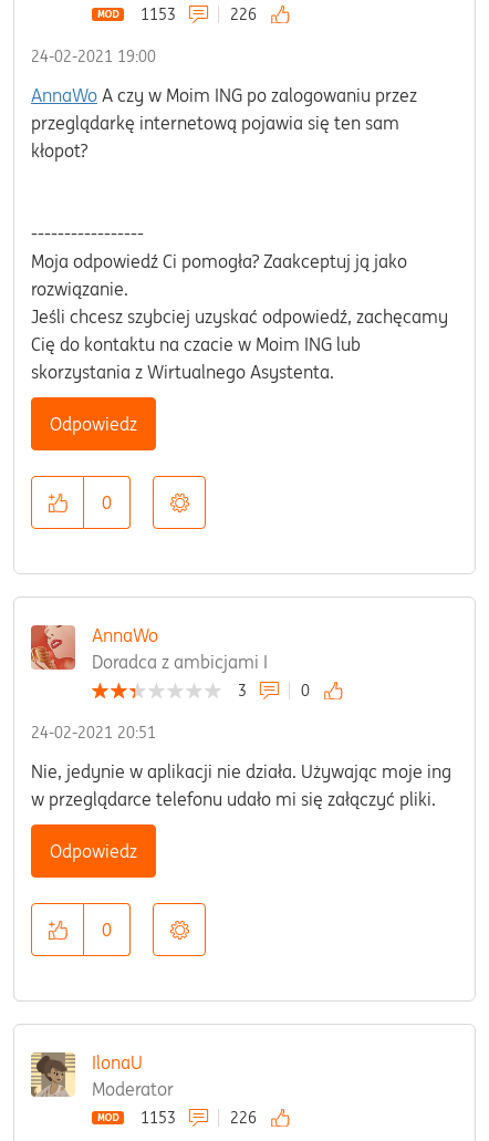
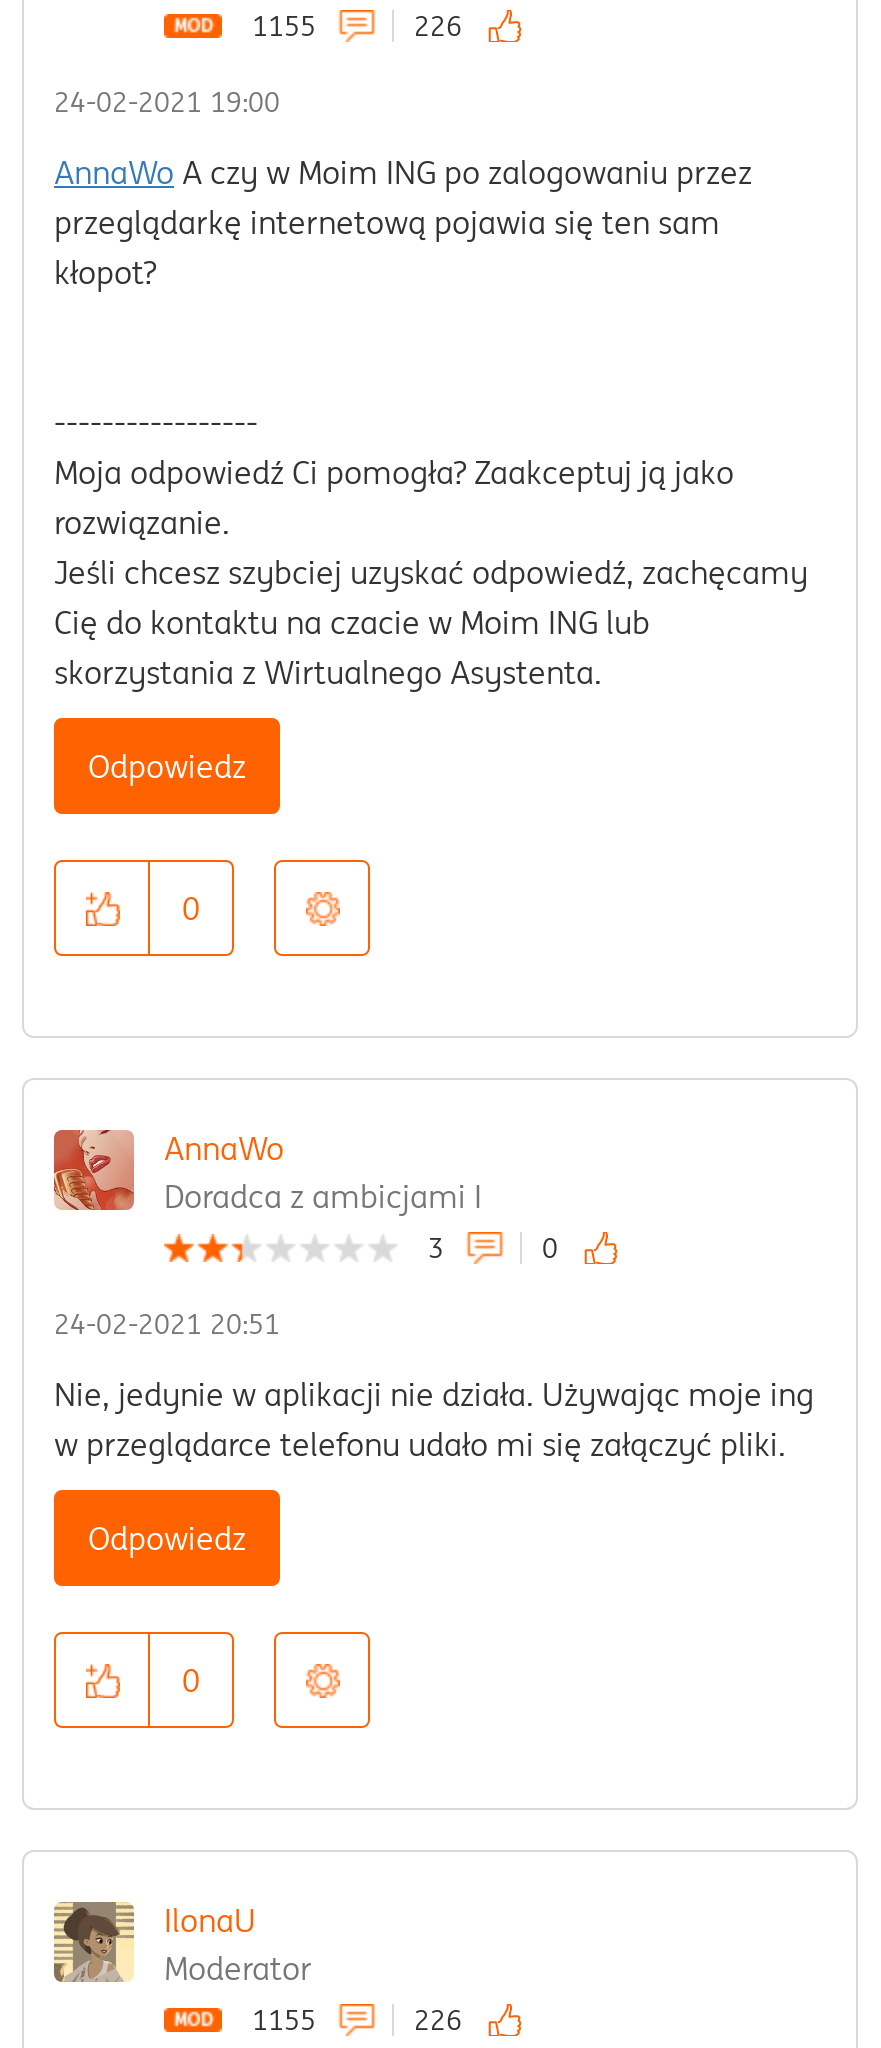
[141,4,176,24] 1153 -> [252,8,316,44] 1155
[141,1108,176,1128] 1153 -> [252,2002,316,2038] 1155

